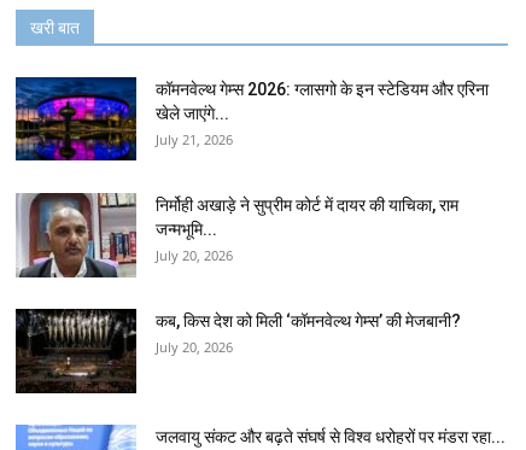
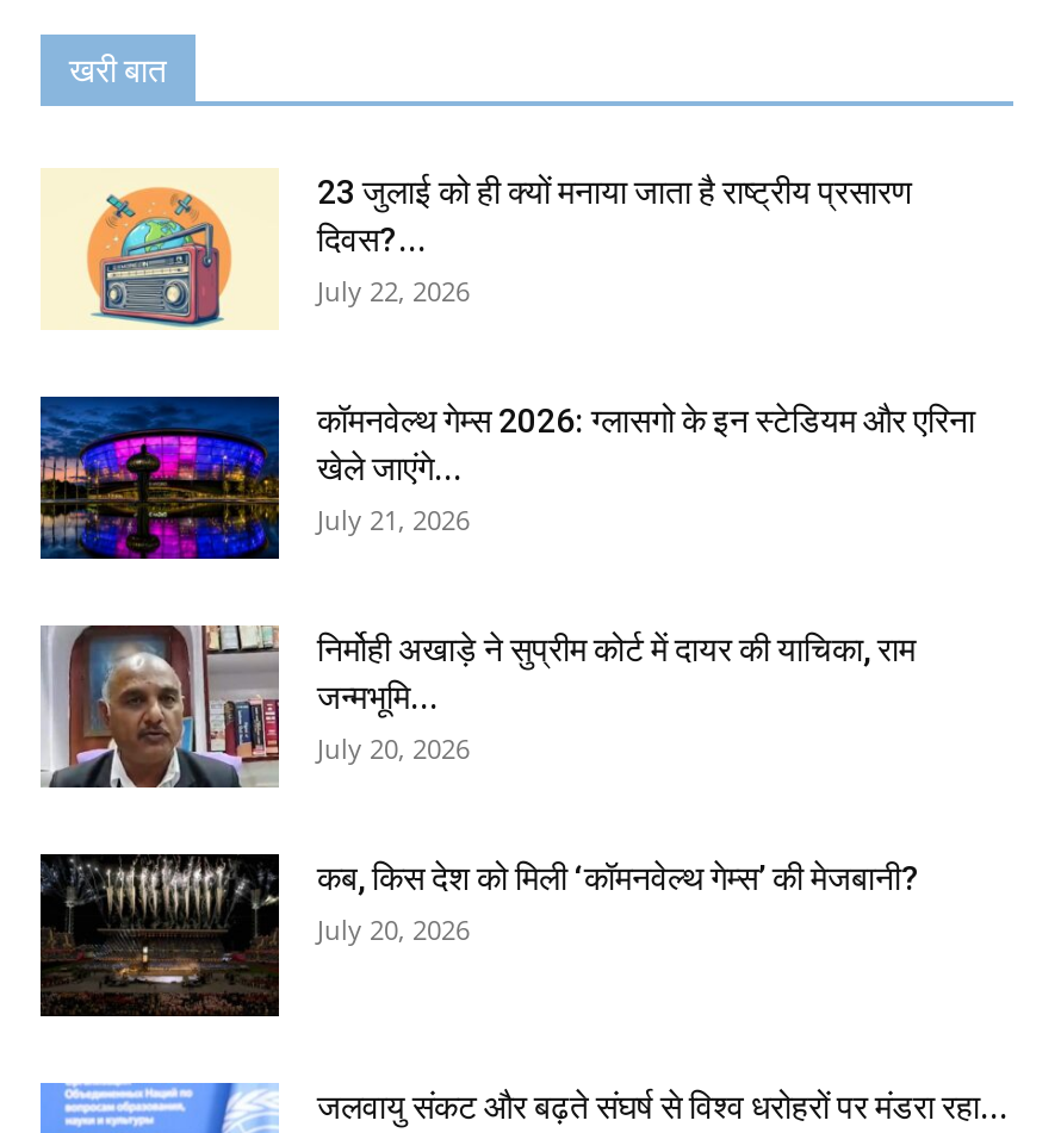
none -> [41,168,913,332] [image] | 23 जुलाई को ही क्यों मनाया जाता है राष्ट्रीय प्रसारण | दिवस?... | July 22, 2026

